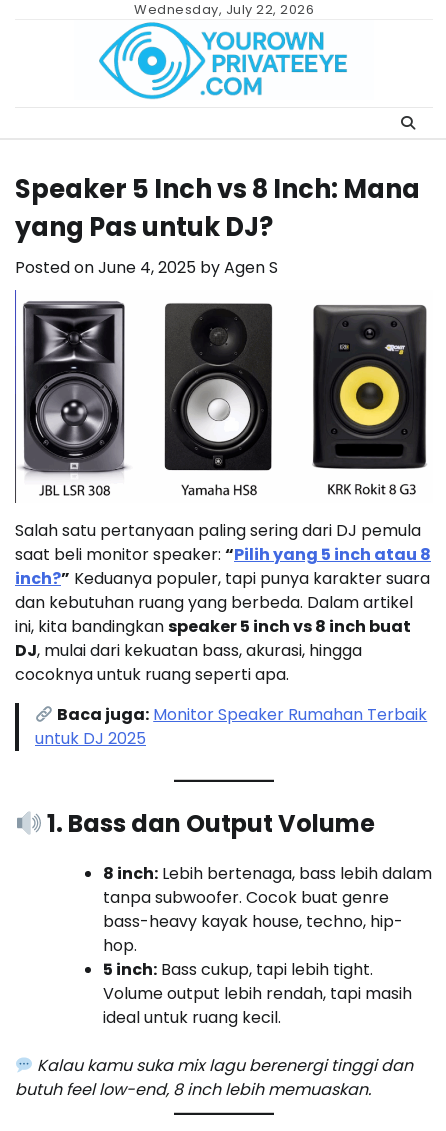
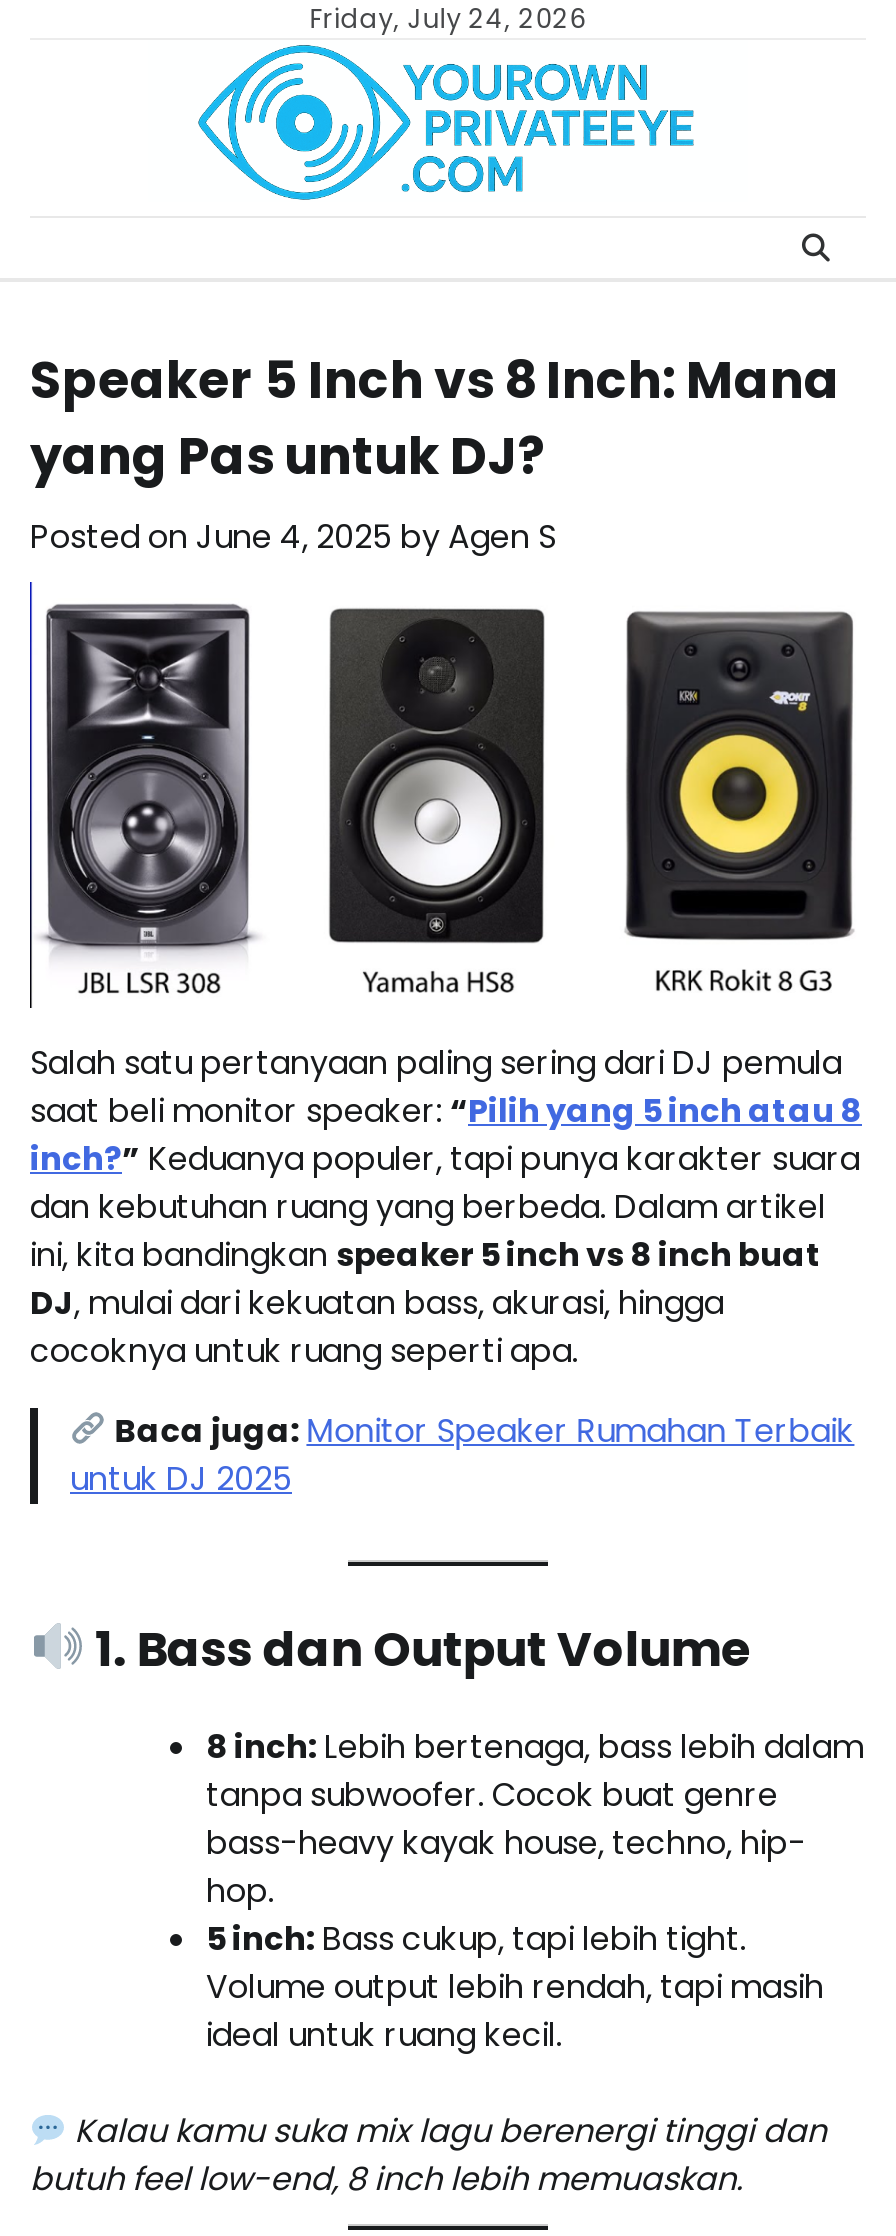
[134,0,314,19] Wednesday, July 22, 2026 -> [310,0,586,38] Friday, July 24, 2026

